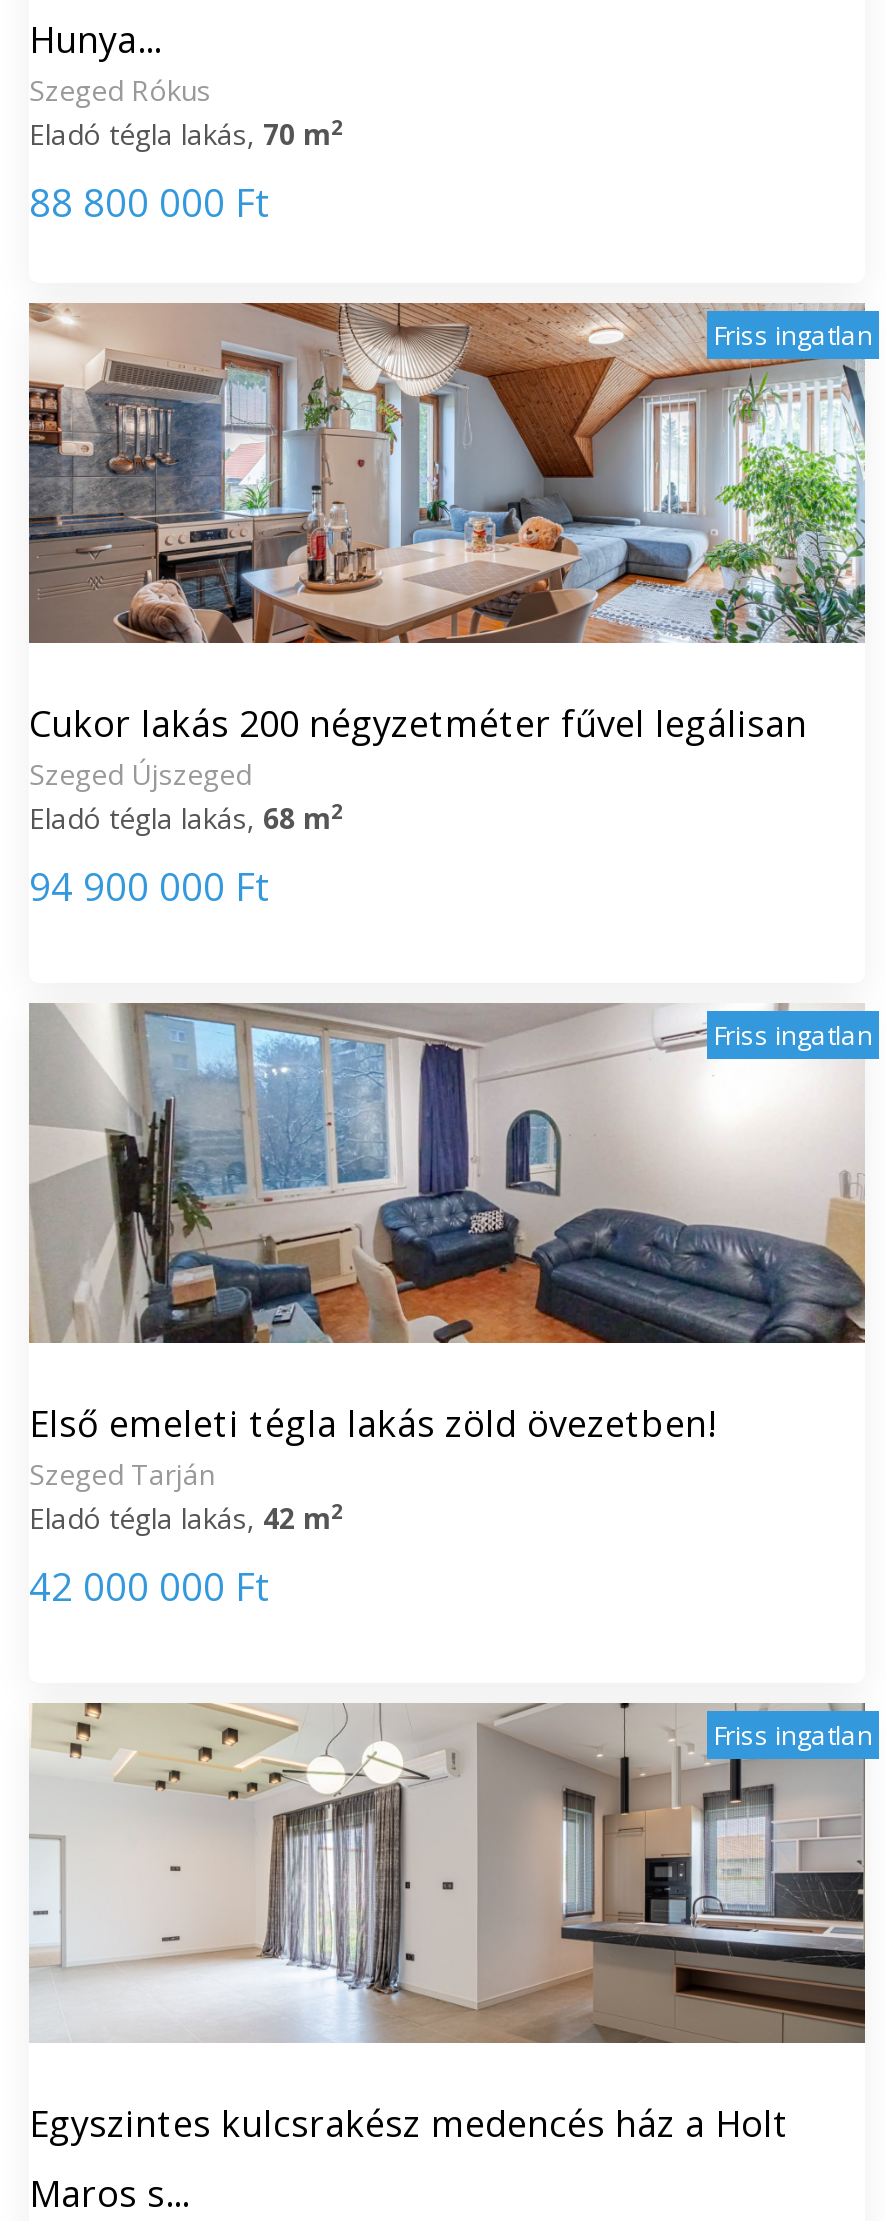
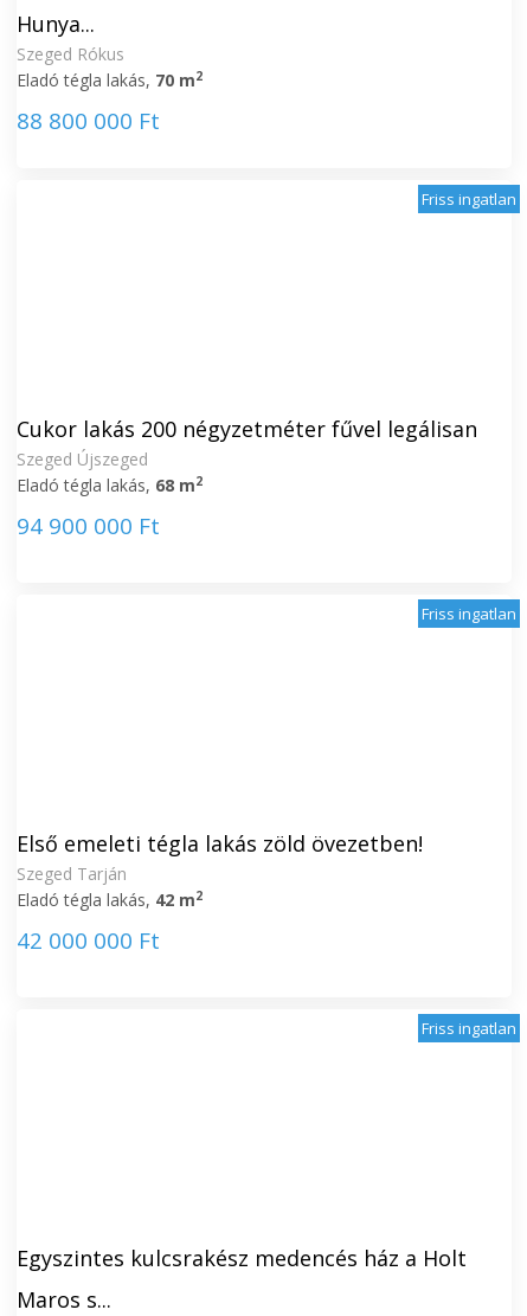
[27,301,867,645] [image] -> none
[27,1001,867,1345] [image] -> none
[29,1701,867,2045] [image] -> none

